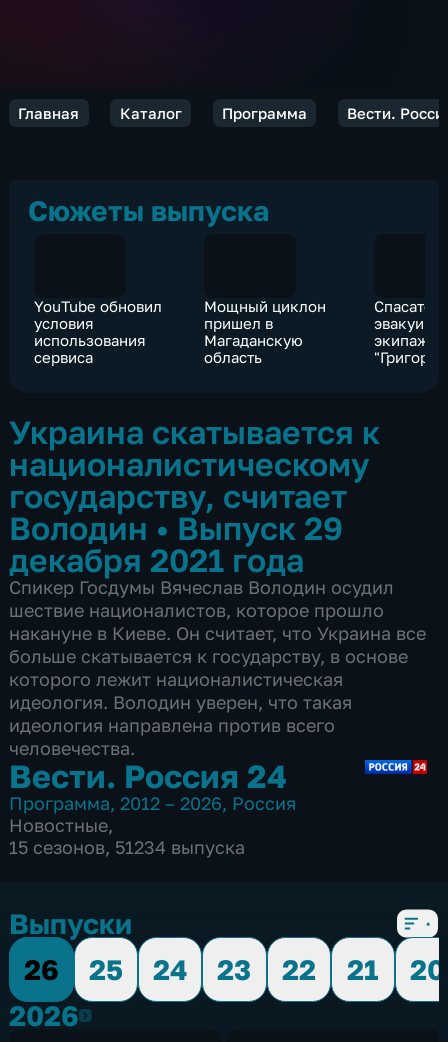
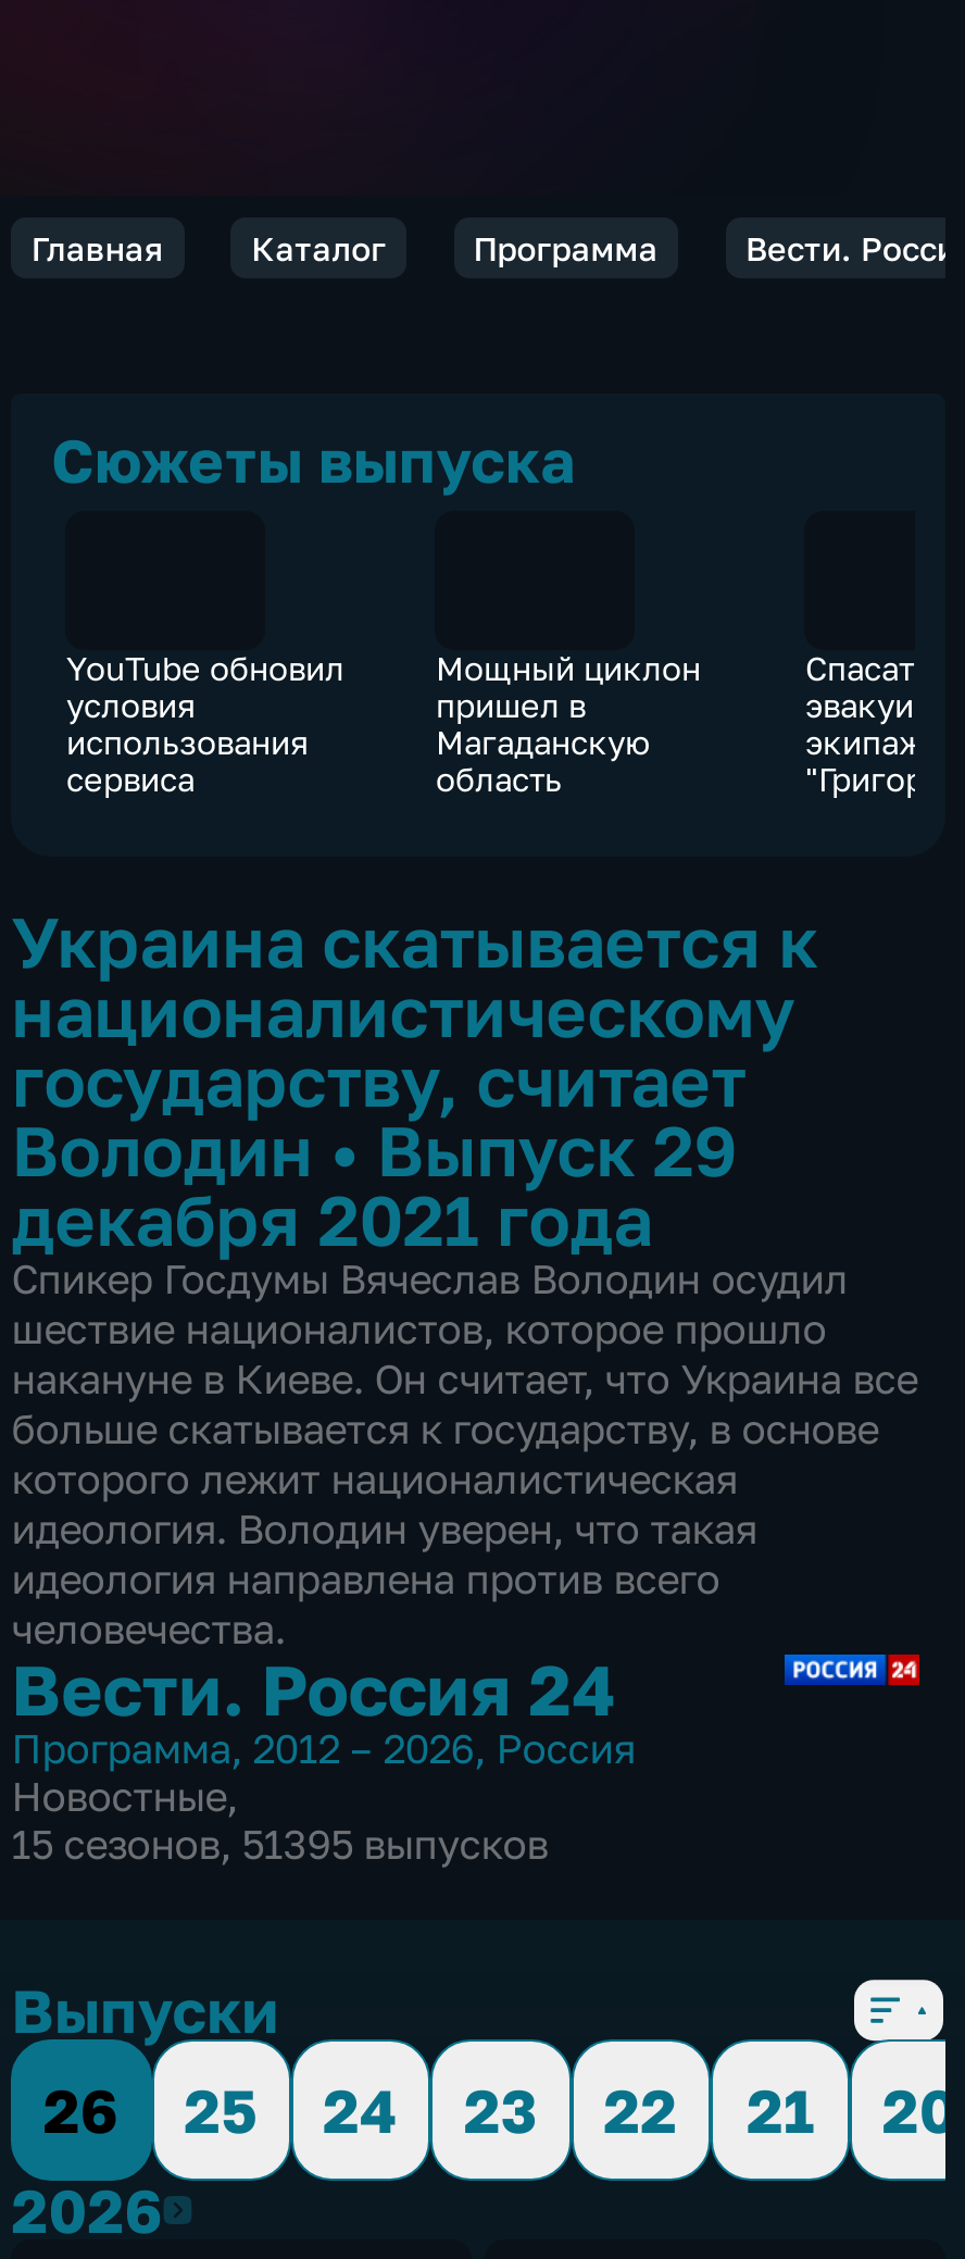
[9,836,245,858] 15 сезонов, 51234 выпуска -> [11,1820,548,1868] 15 сезонов, 51395 выпусков

